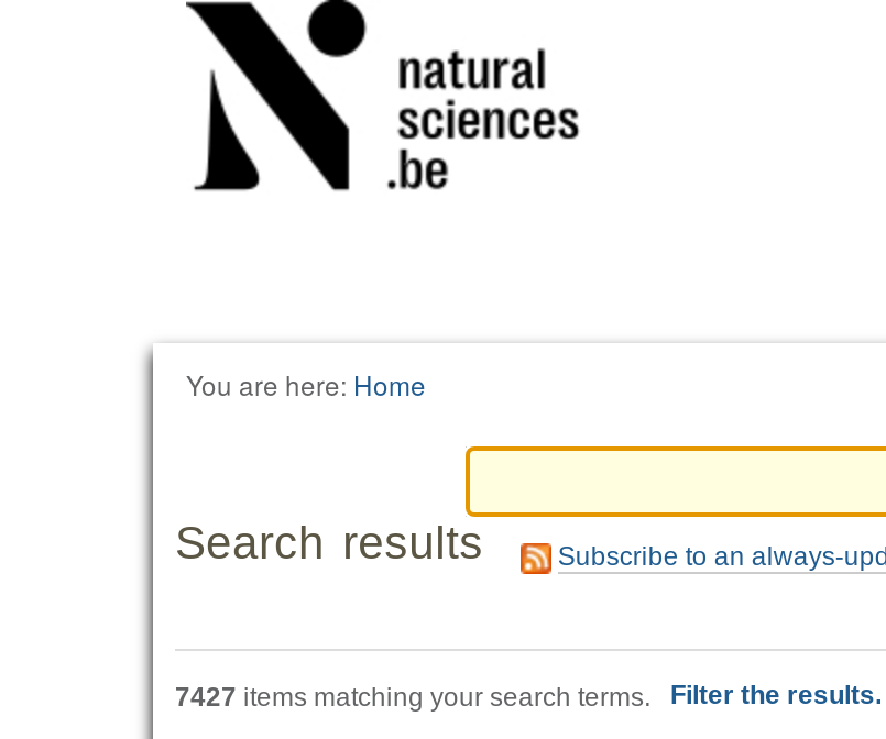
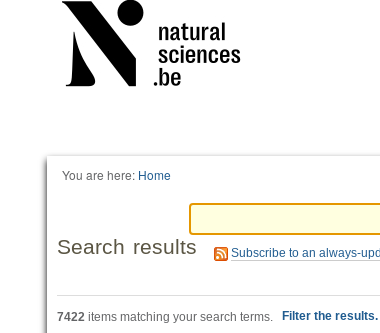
[175,682,650,713] 7427 items matching your search terms. -> [57,310,273,324] 7422 items matching your search terms.

